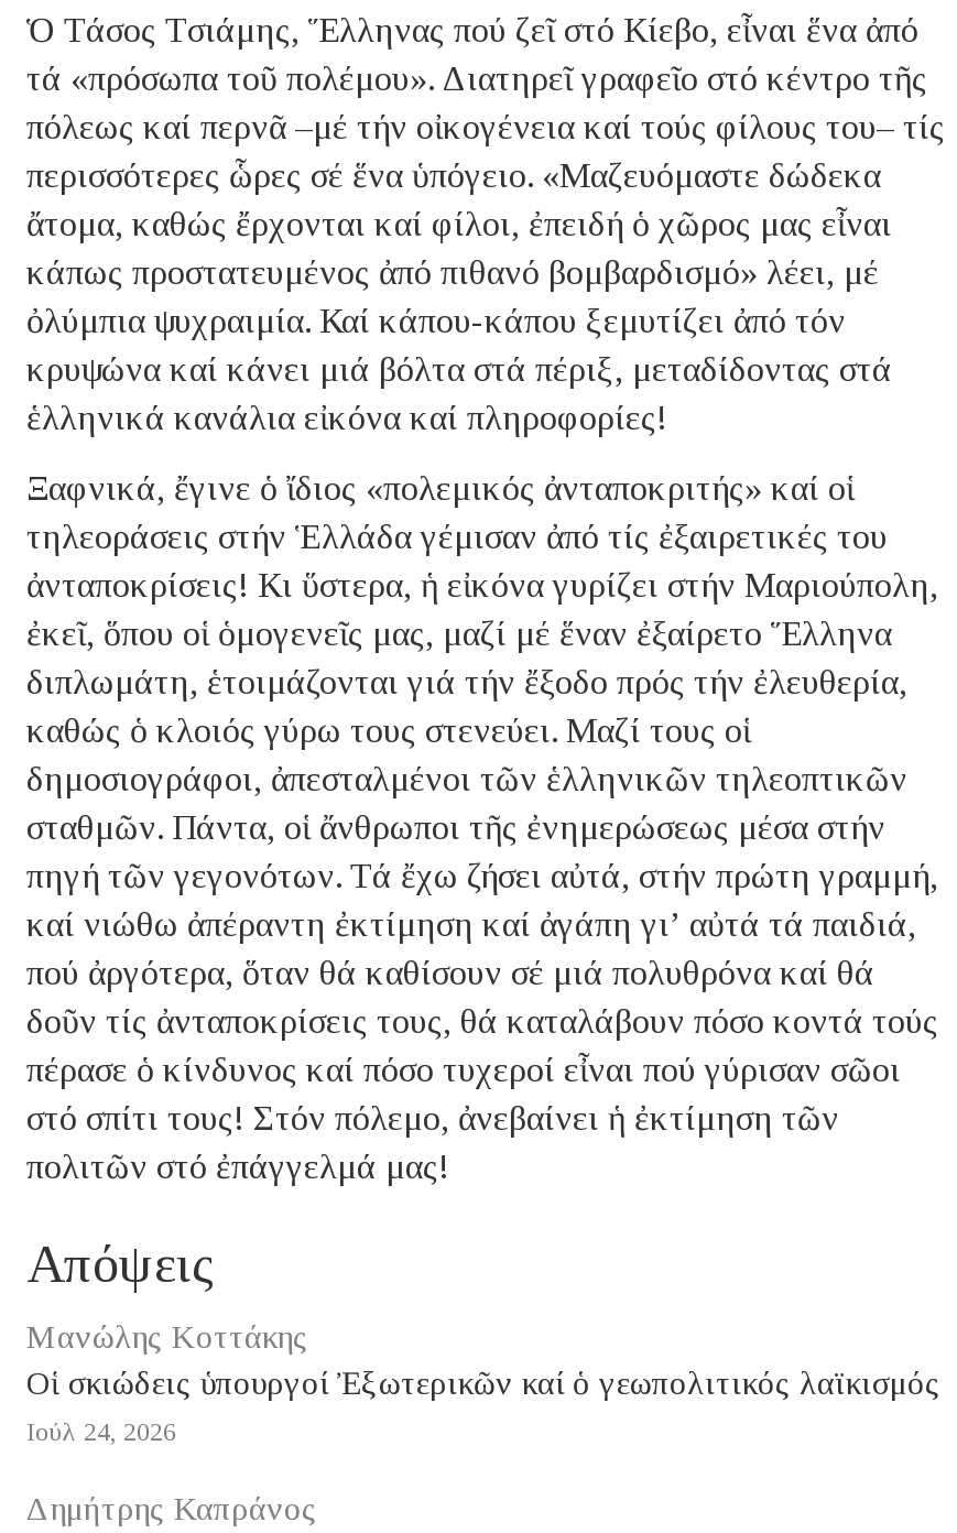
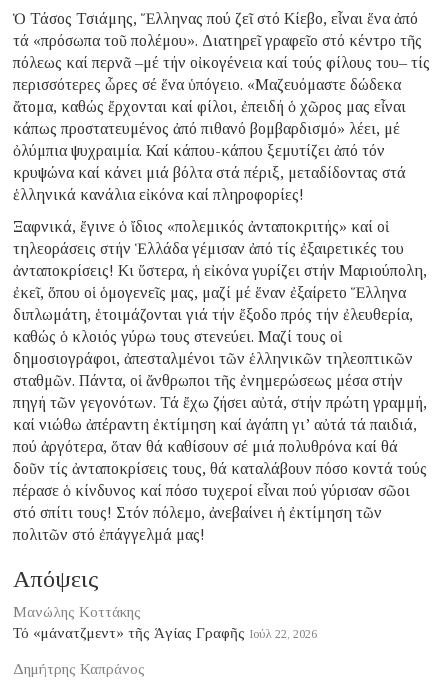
[26,1365,940,1446] Οἱ σκιώδεις ὑπουργοί Ἐξωτερικῶν καί ὁ γεωπολιτικός λαϊκισμός | Ιούλ 24, 2026 -> [13,624,317,640] Τό «μάνατζμεντ» τῆς Ἁγίας Γραφῆς Ιούλ 22, 2026

